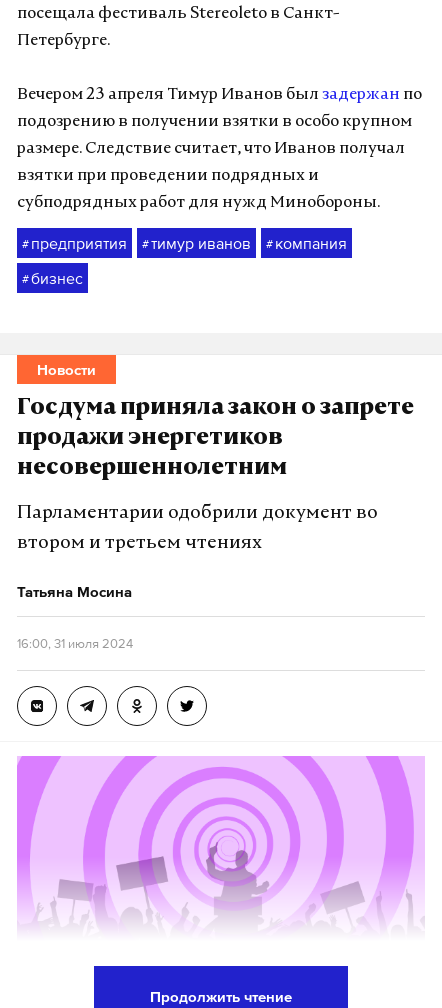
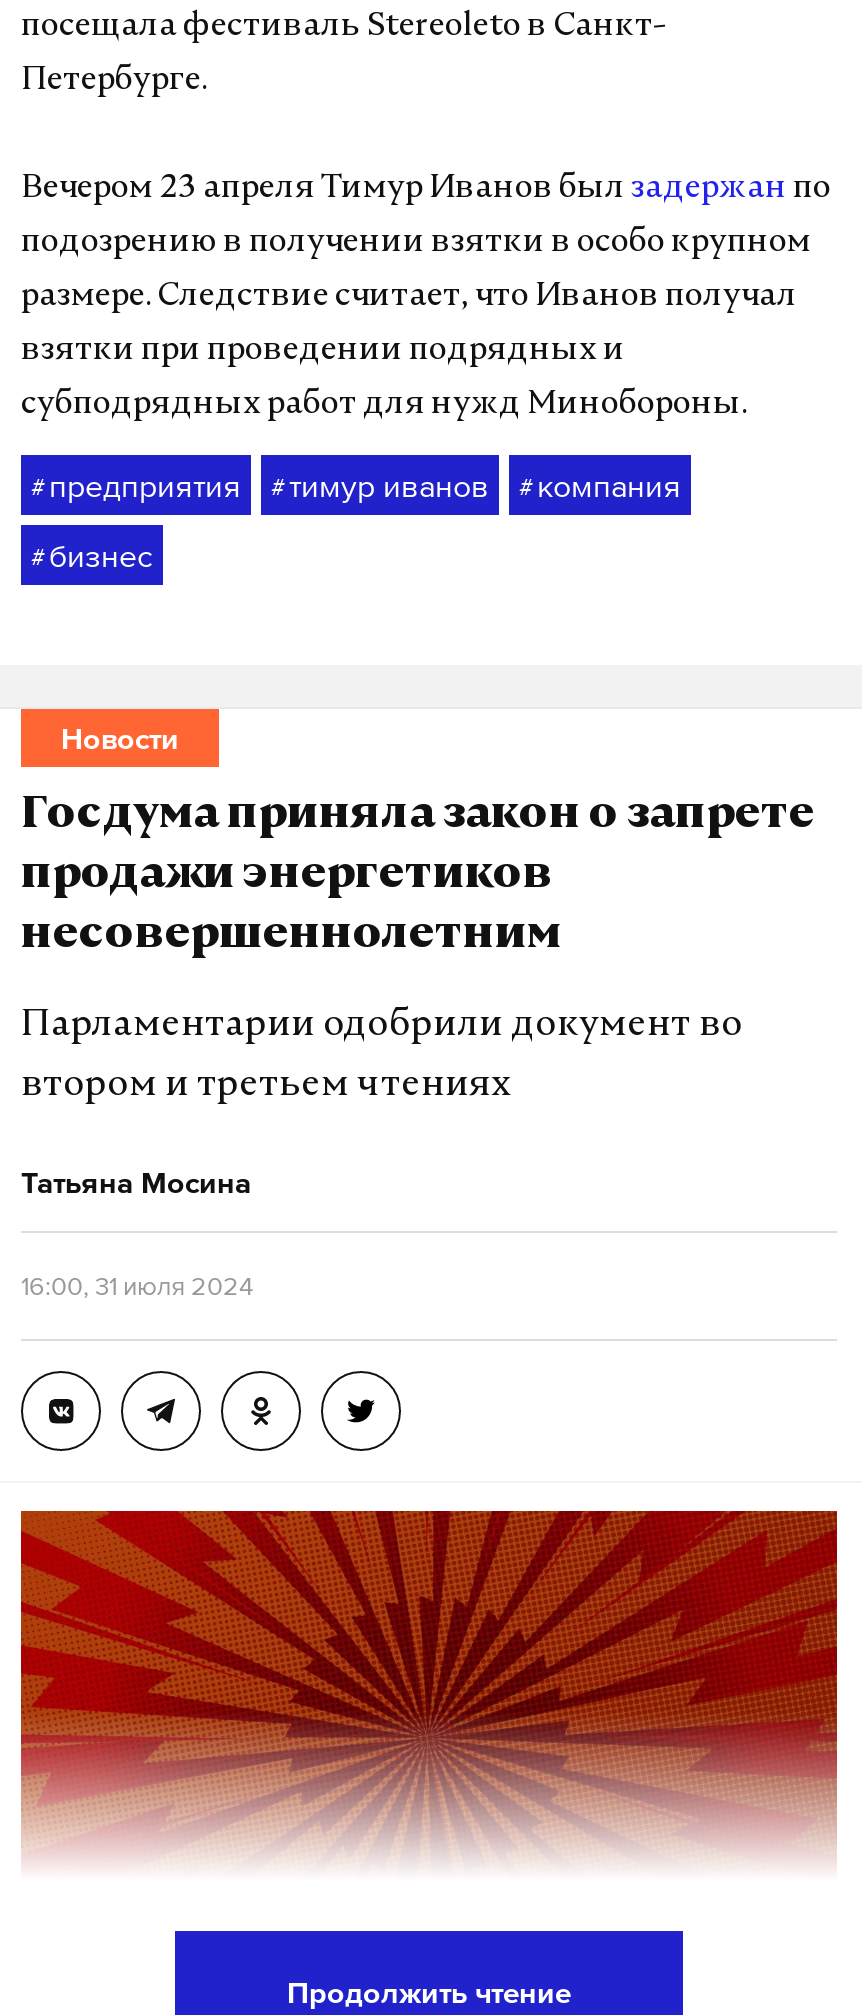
[16,755,425,931] [image] -> [19,1509,839,1861] [image]

